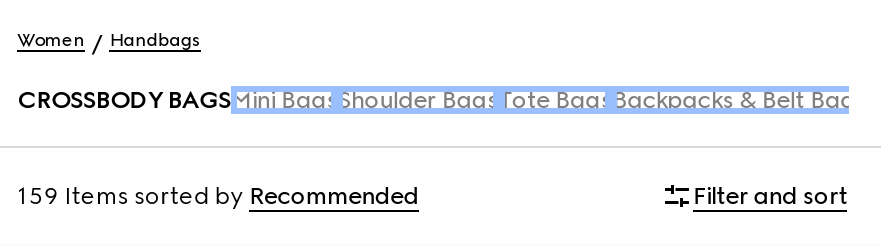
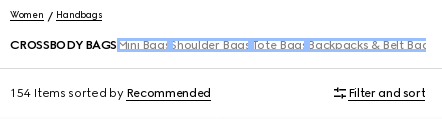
[17,182,419,210] 159 Items sorted by Recommended -> [10,86,211,100] 154 Items sorted by Recommended

